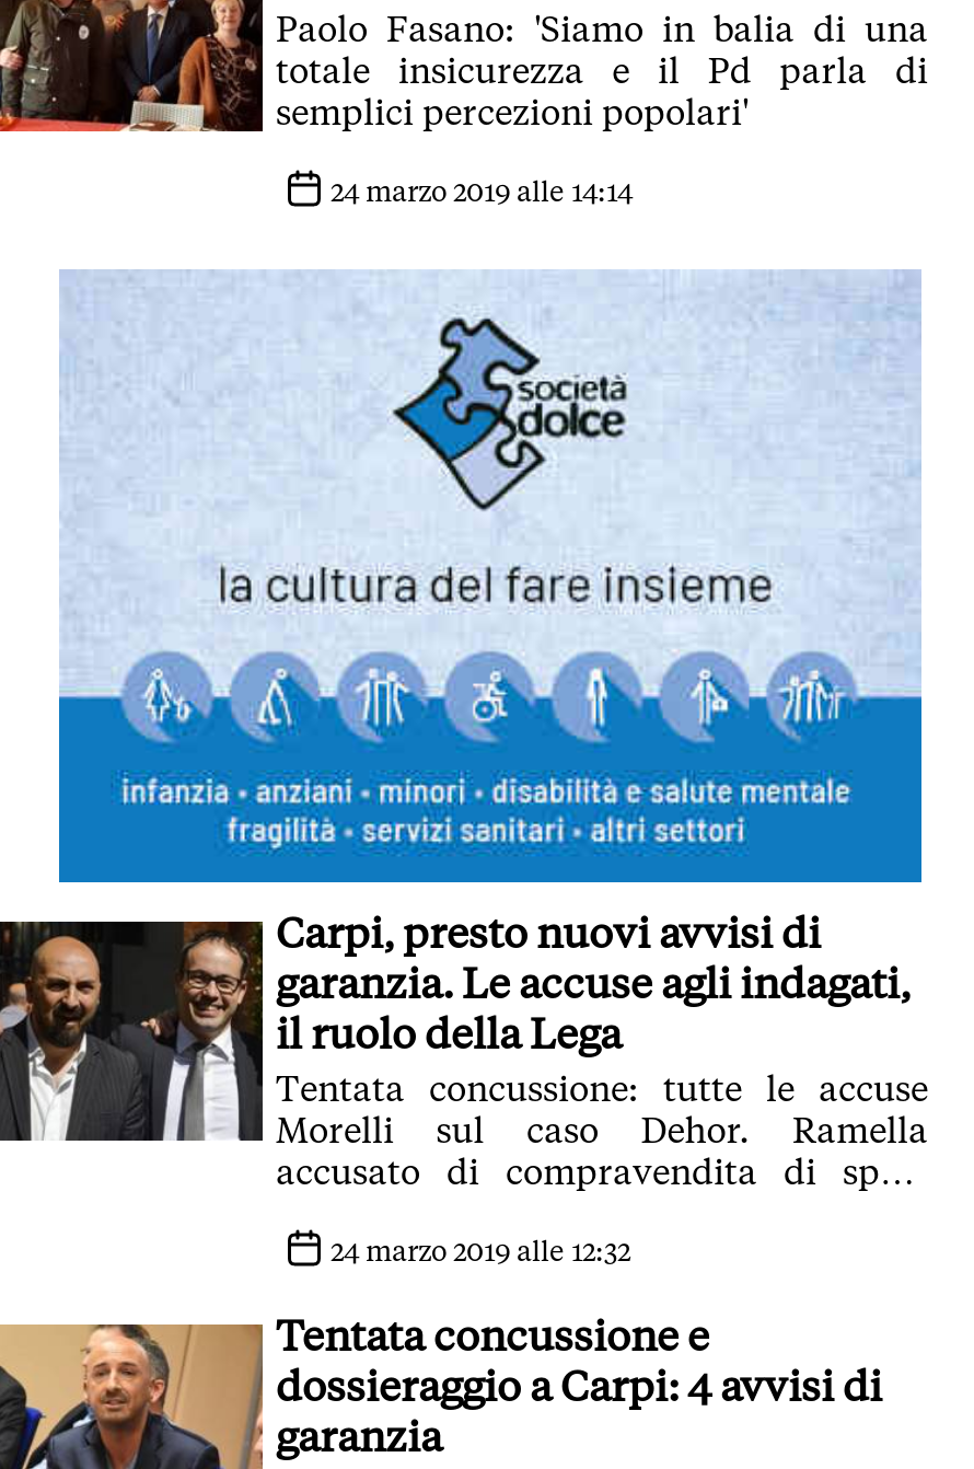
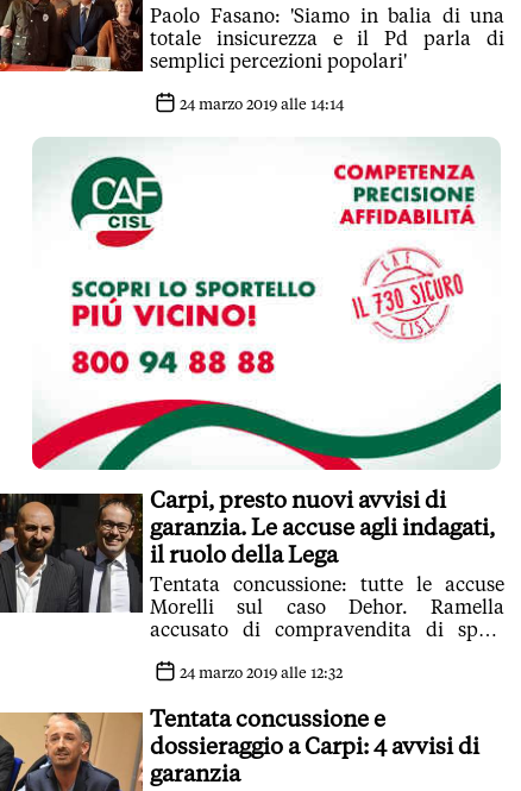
[57,269,924,884] [image] -> [31,147,502,472] [image]

